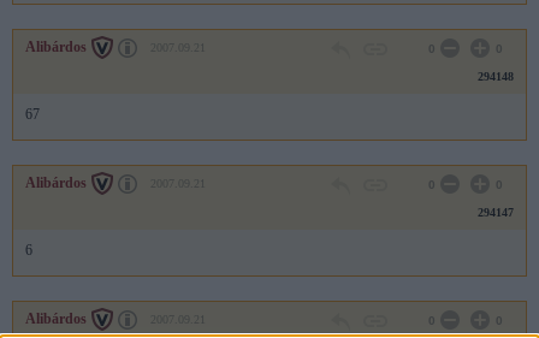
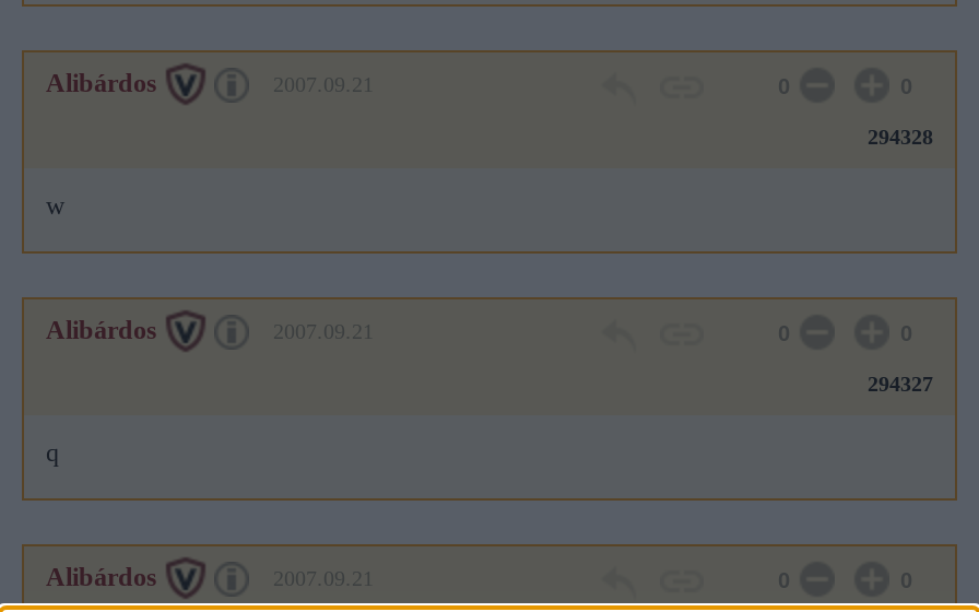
[478,70,514,83] 294148 -> [868,125,933,149] 294328
[25,106,40,123] 67 -> [46,190,66,221] w
[478,206,514,219] 294147 -> [868,372,933,396] 294327
[25,242,32,259] 6 -> [46,437,59,468] q

